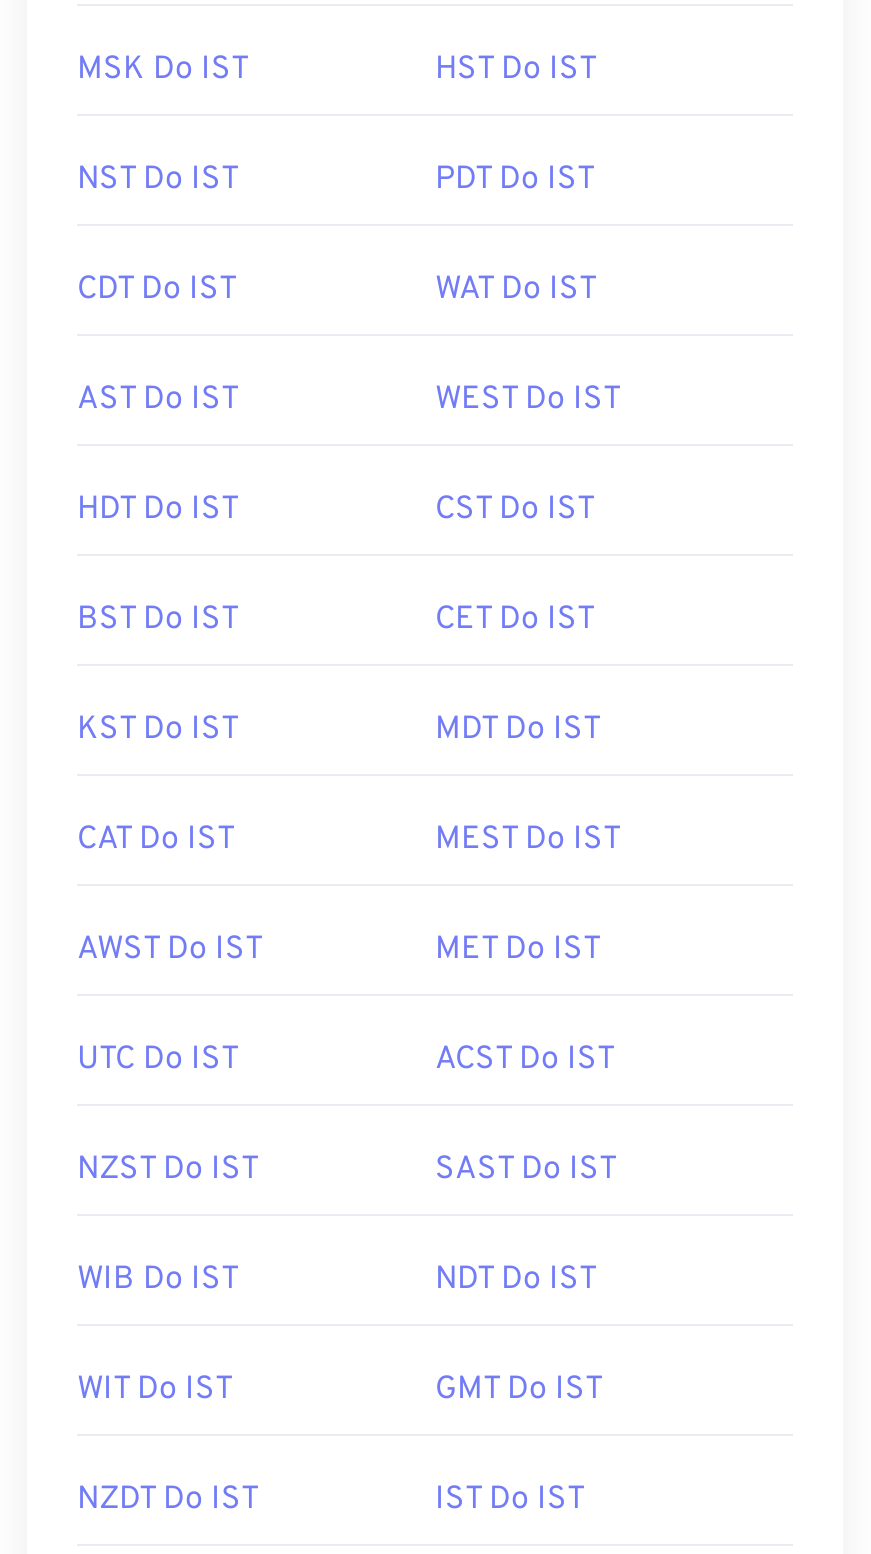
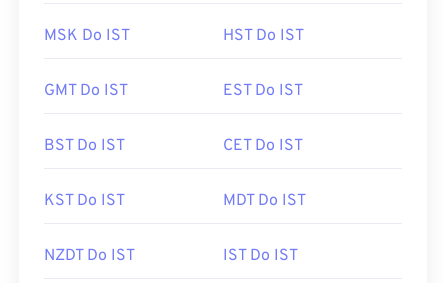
[77,160,621,530] NST Do IST | PDT Do IST | CDT Do IST | WAT Do IST | AST Do IST | WEST Do IST | HDT Do IST | CST Do IST -> [44,81,303,101] GMT Do IST | EST Do IST
[77,820,621,1410] CAT Do IST | MEST Do IST | AWST Do IST | MET Do IST | UTC Do IST | ACST Do IST | NZST Do IST | SAST Do IST | WIB Do IST | NDT Do IST | WIT Do IST | GMT Do IST -> none

